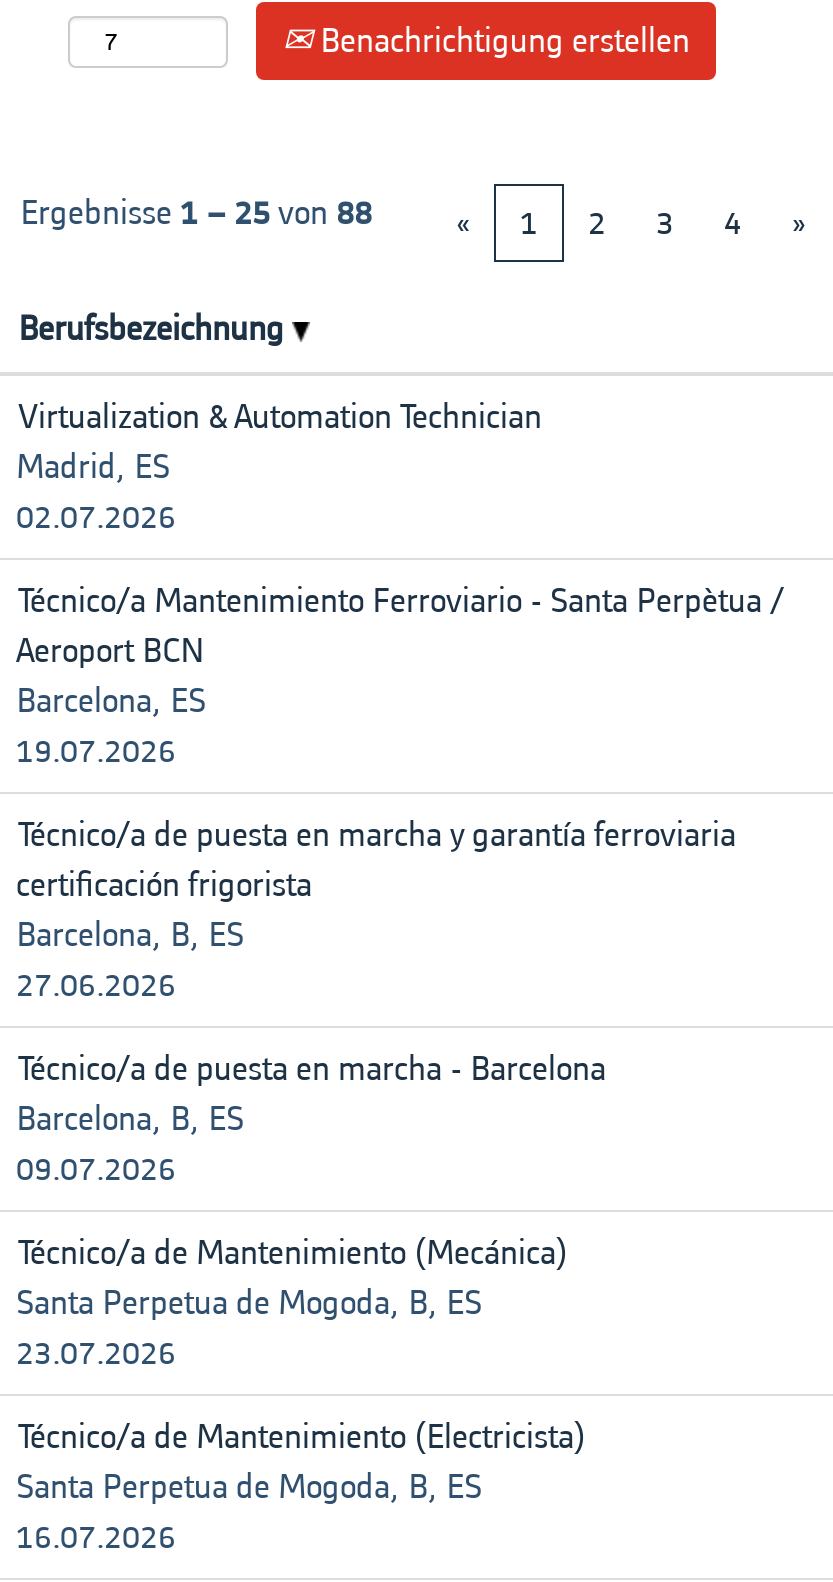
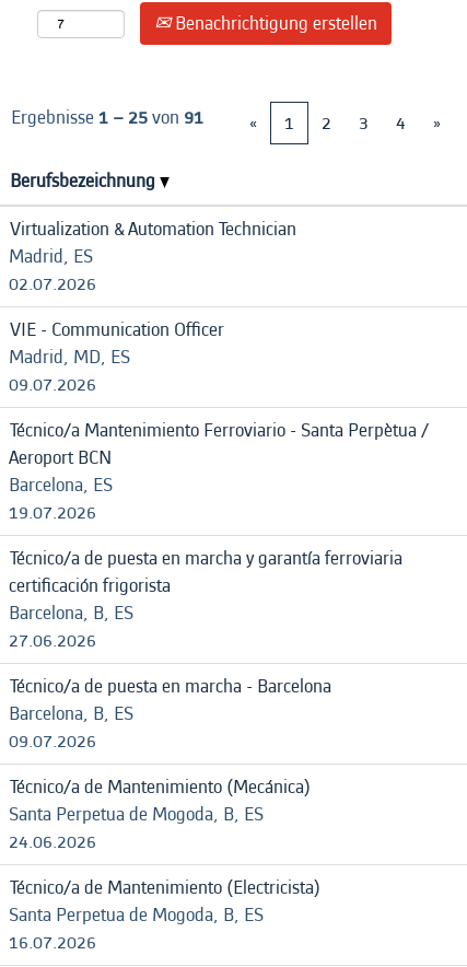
[20,188,372,238] Ergebnisse 1 – 25von 88 -> [11,104,203,131] Ergebnisse 1 – 25von 91
none -> [9,316,224,398] VIE - Communication Officer | Madrid, MD, ES | 09.07.2026
[16,1328,176,1378] 23.07.2026 -> [9,828,96,855] 24.06.2026

